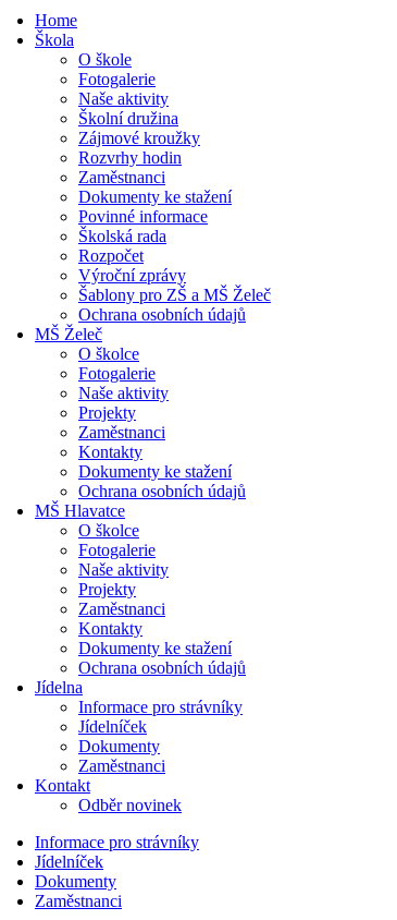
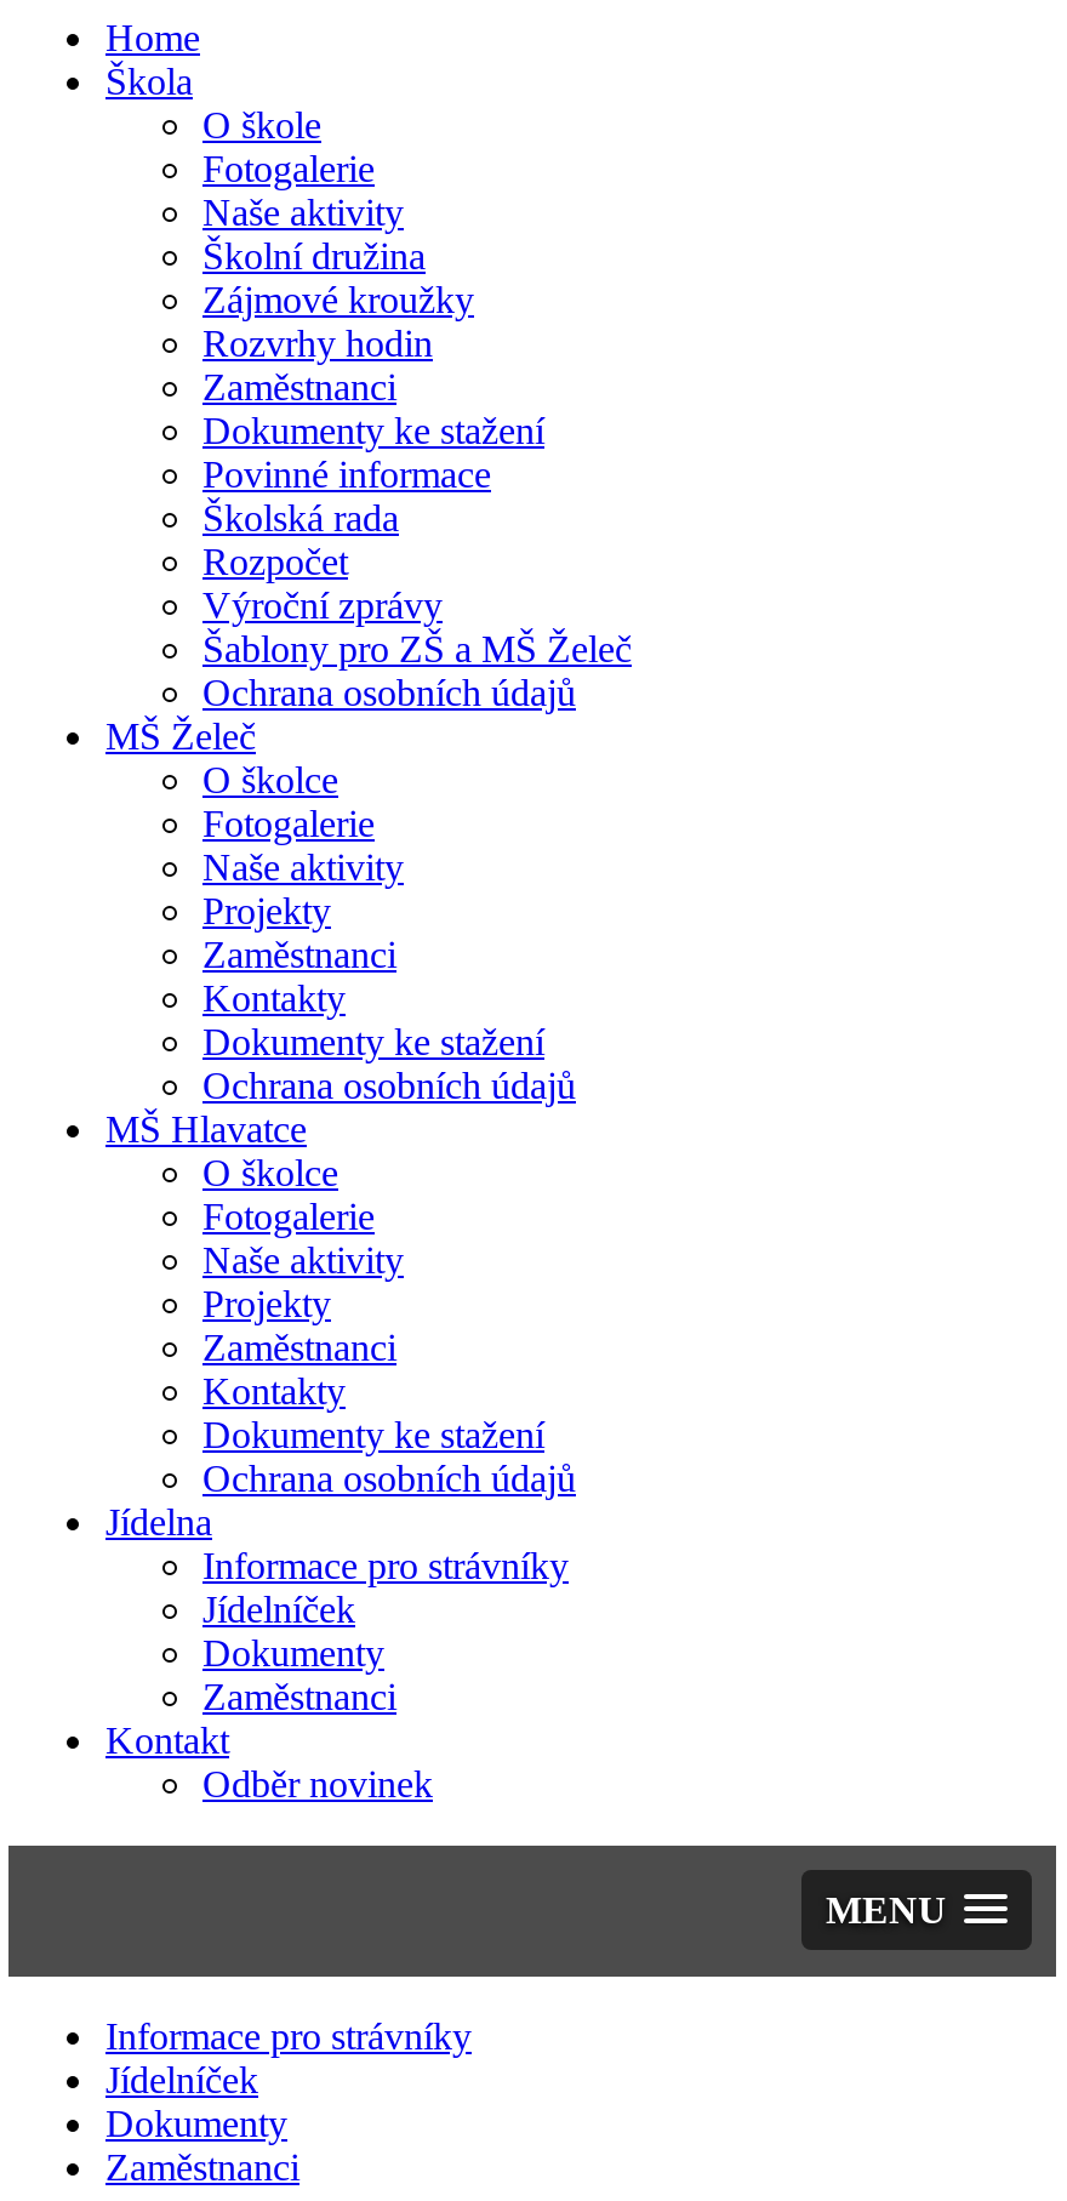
none -> [826,1889,947,1930] MENU

